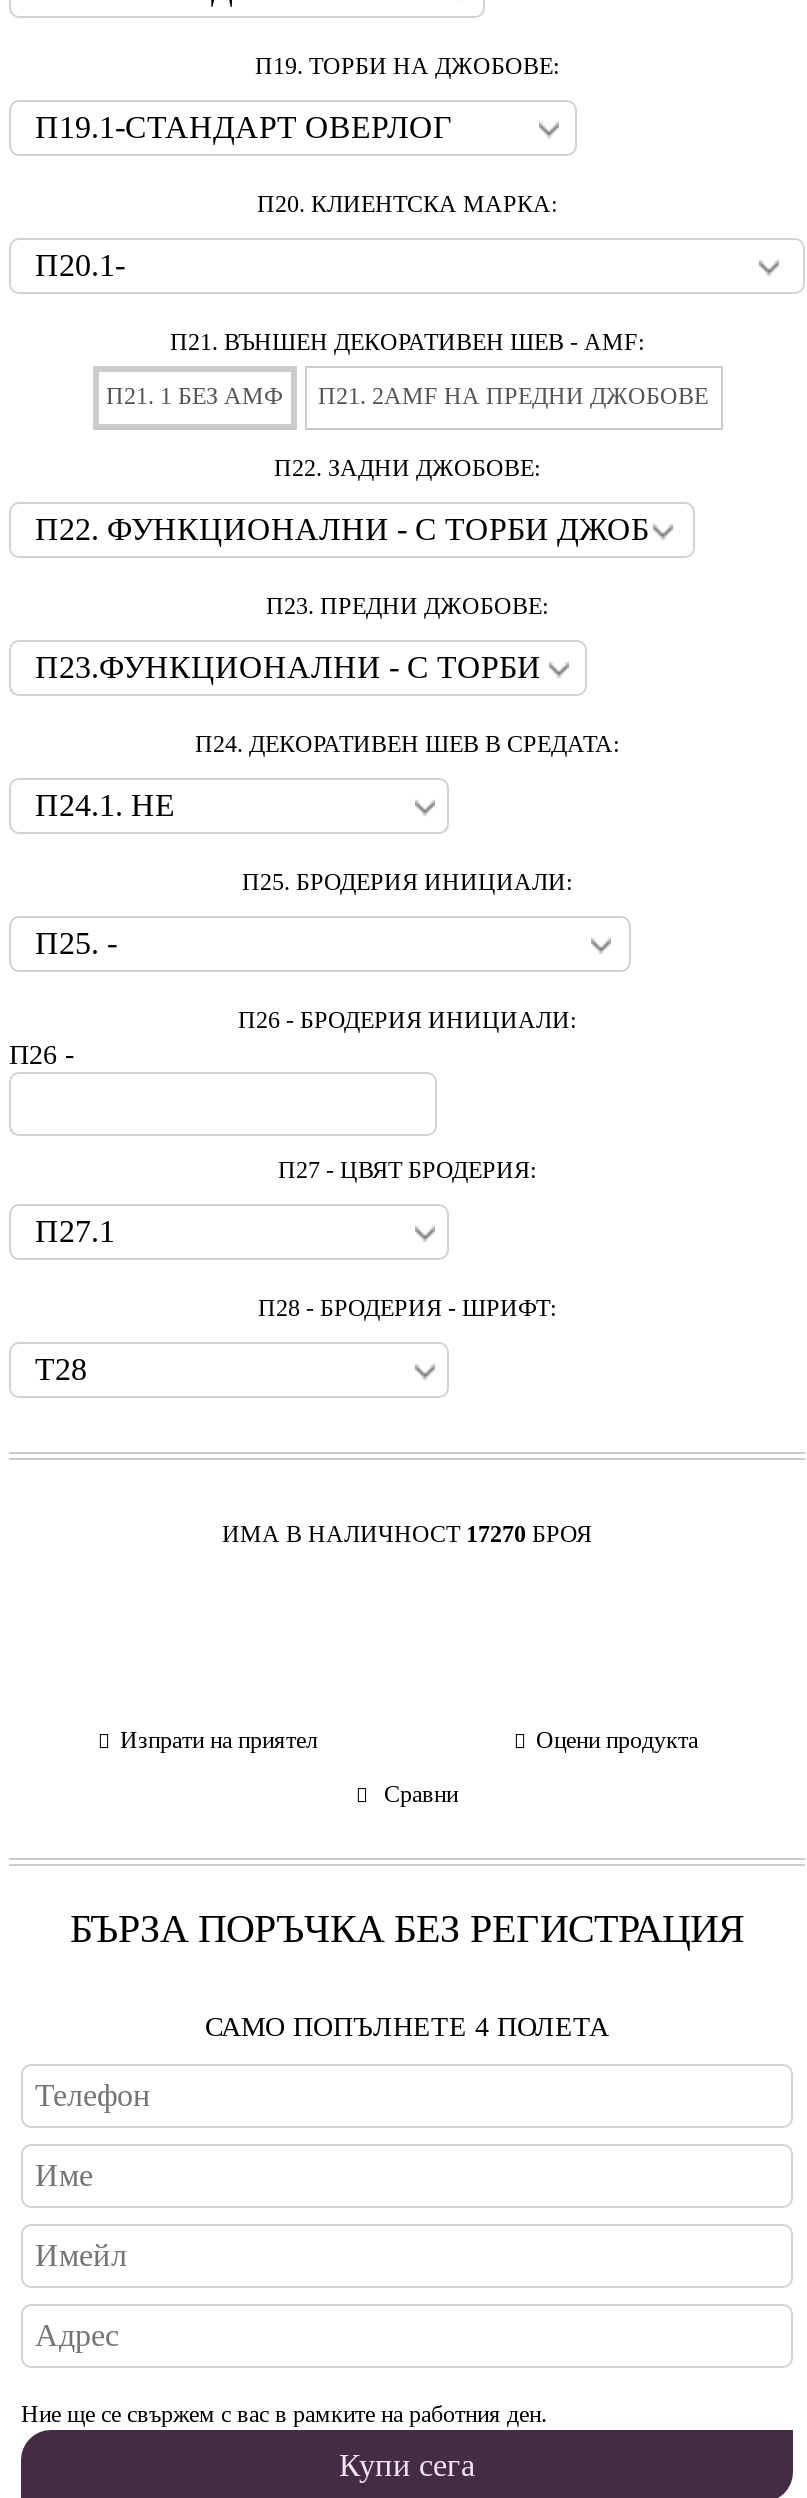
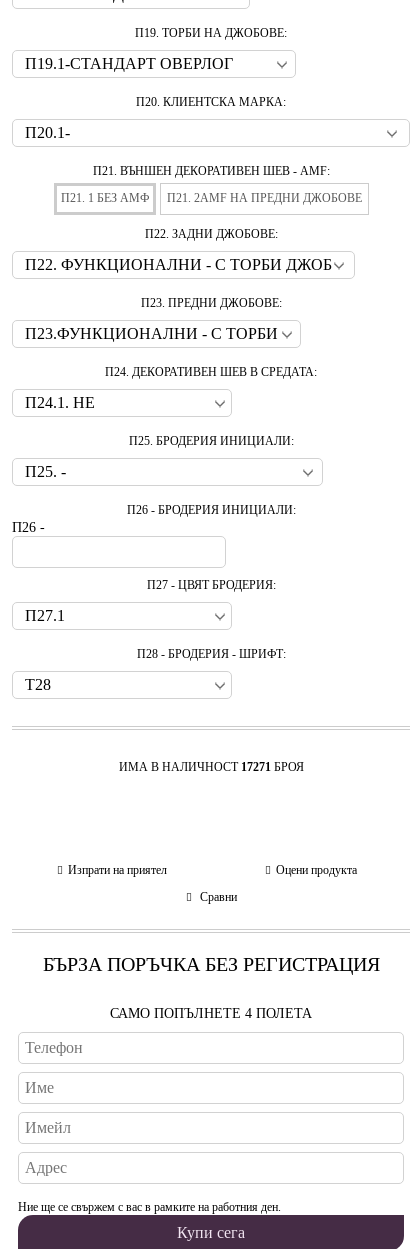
[222,1519,592,1547] ИМА В НАЛИЧНОСТ 17270 БРОЯ -> [118,759,303,773] ИМА В НАЛИЧНОСТ 17271 БРОЯ

